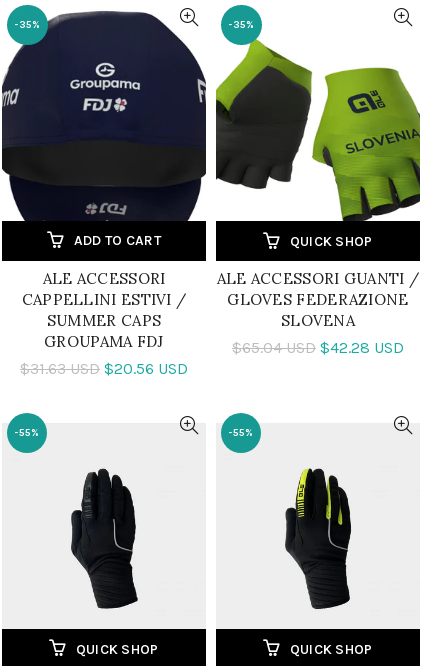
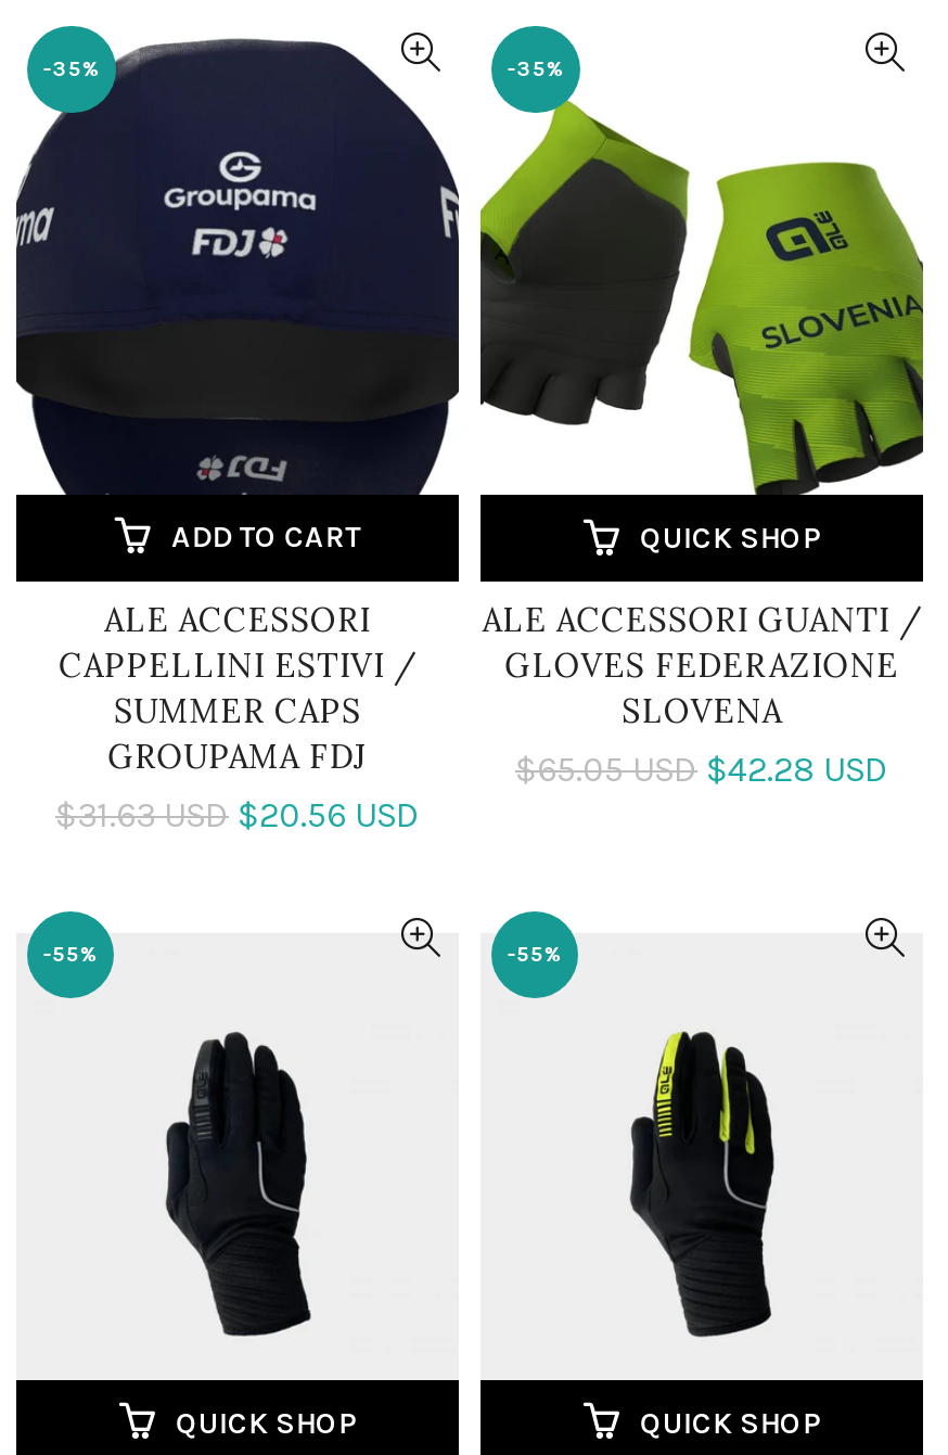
[232,338,404,357] $65.04 USD $42.28 USD -> [515,749,888,790] $65.05 USD $42.28 USD

